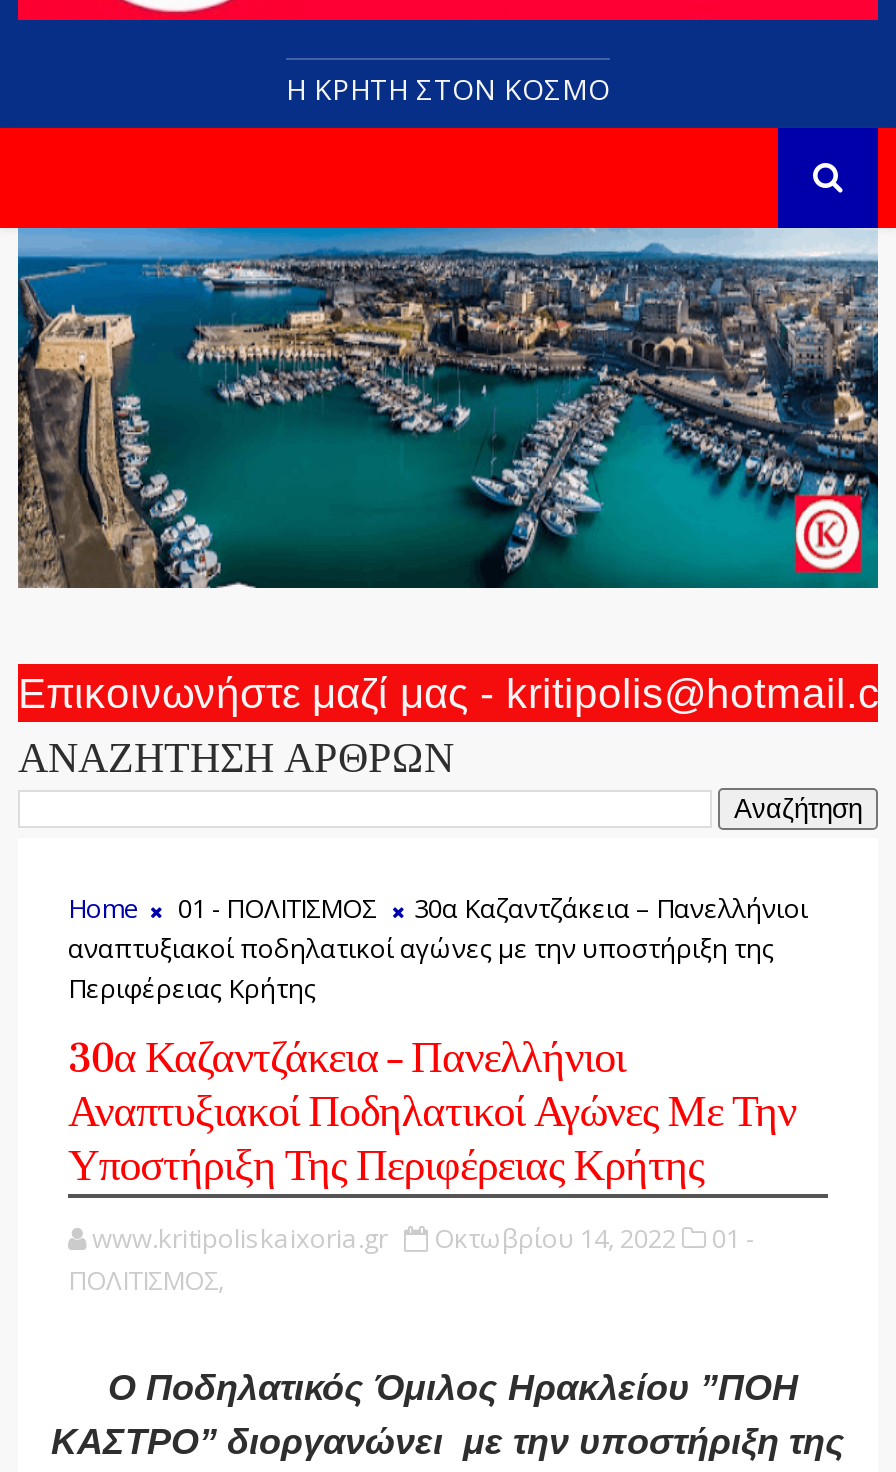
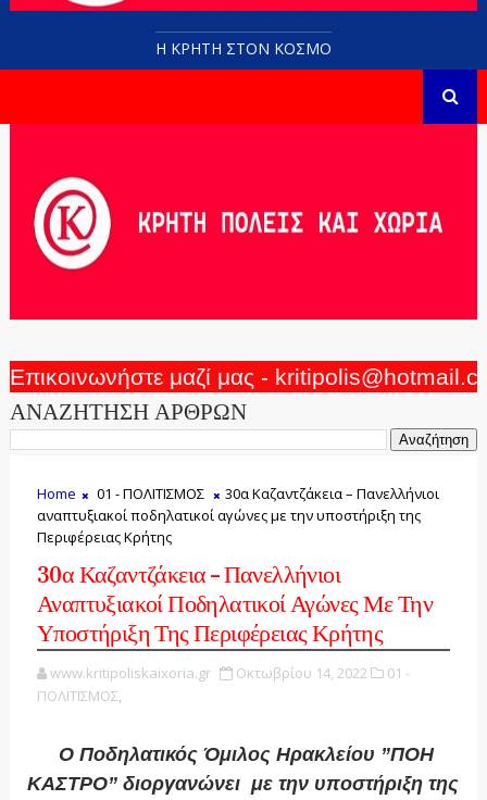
[16,226,880,590] [image] -> [9,123,478,321] [image]

